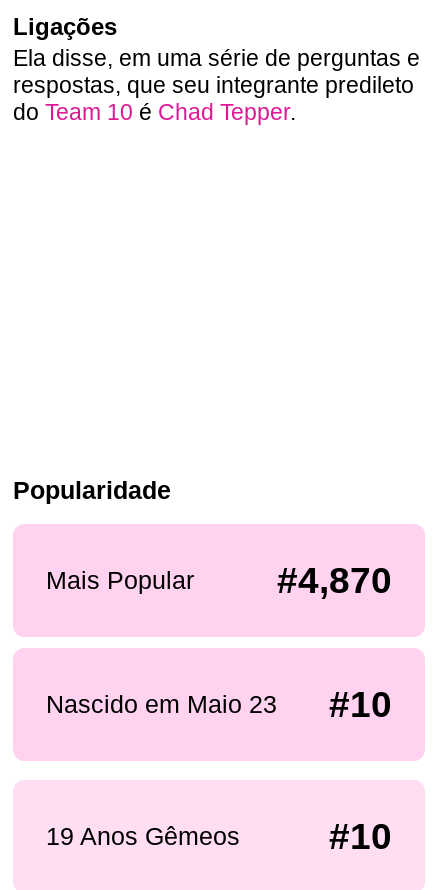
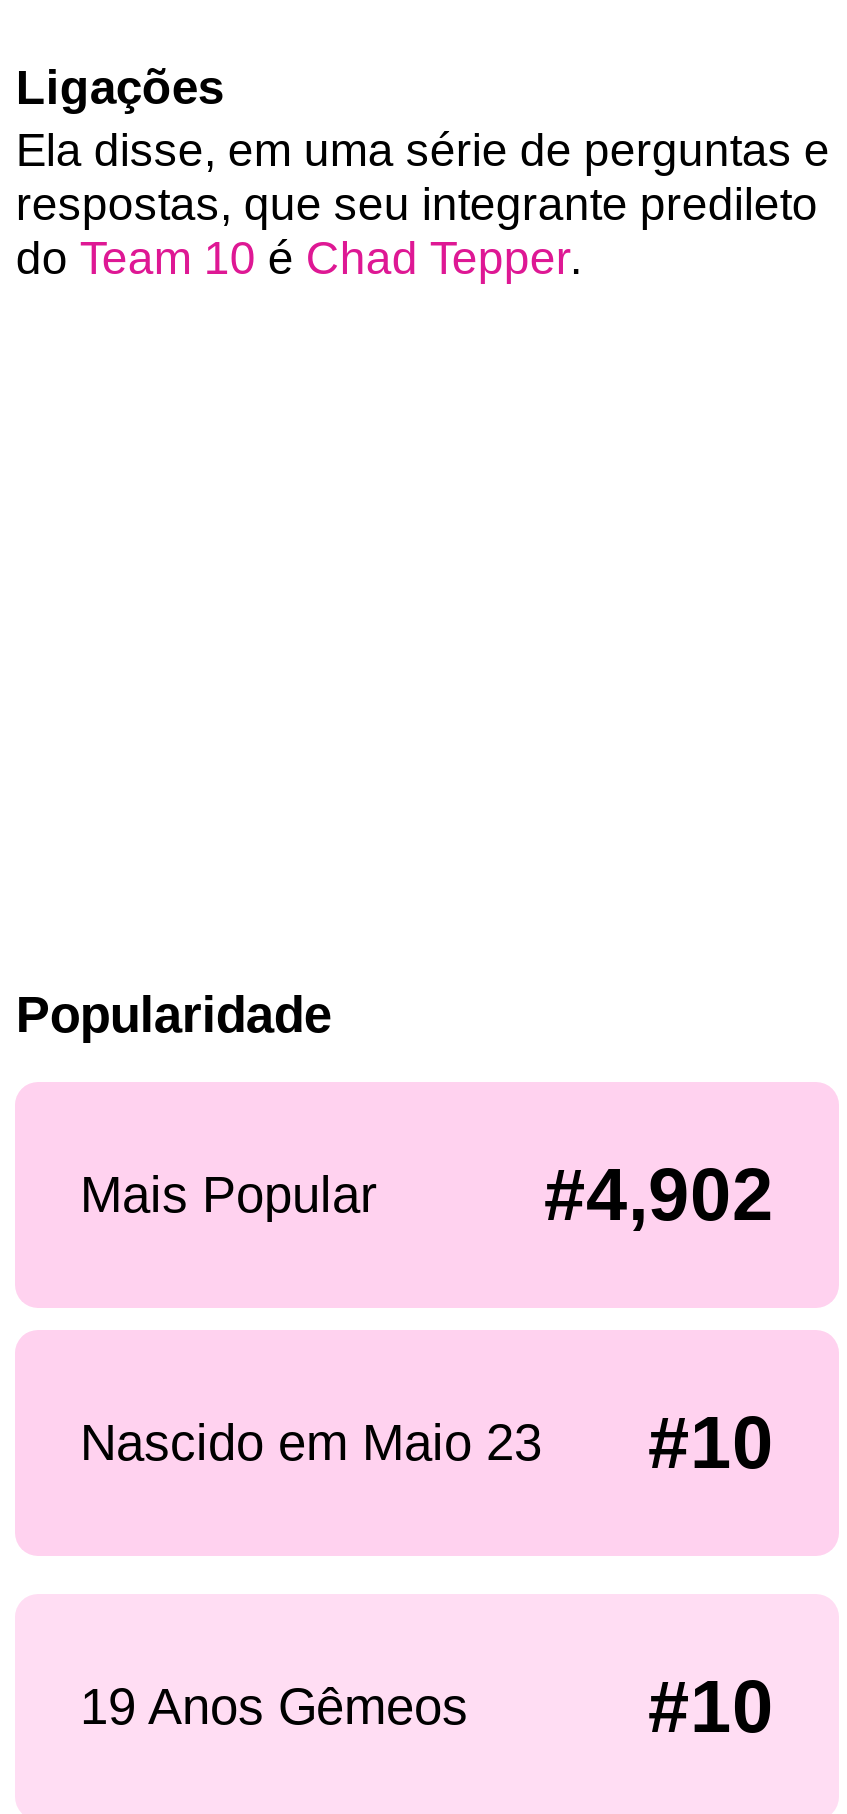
[277,560,392,601] #4,870 -> [544,1154,774,1236] #4,902

